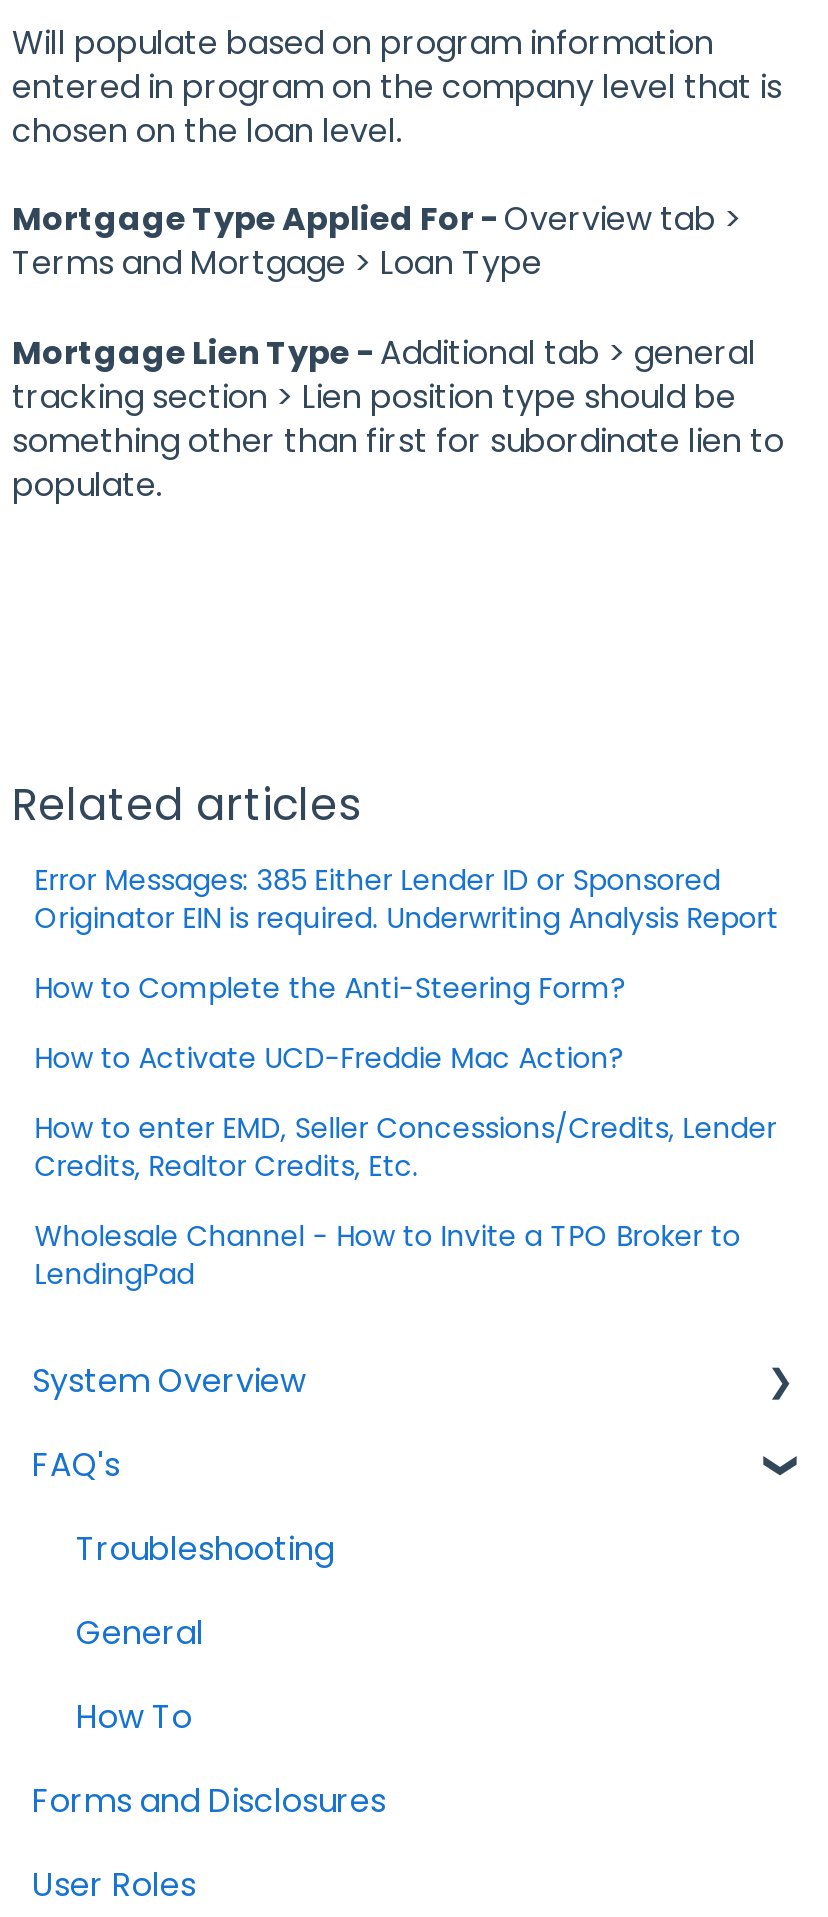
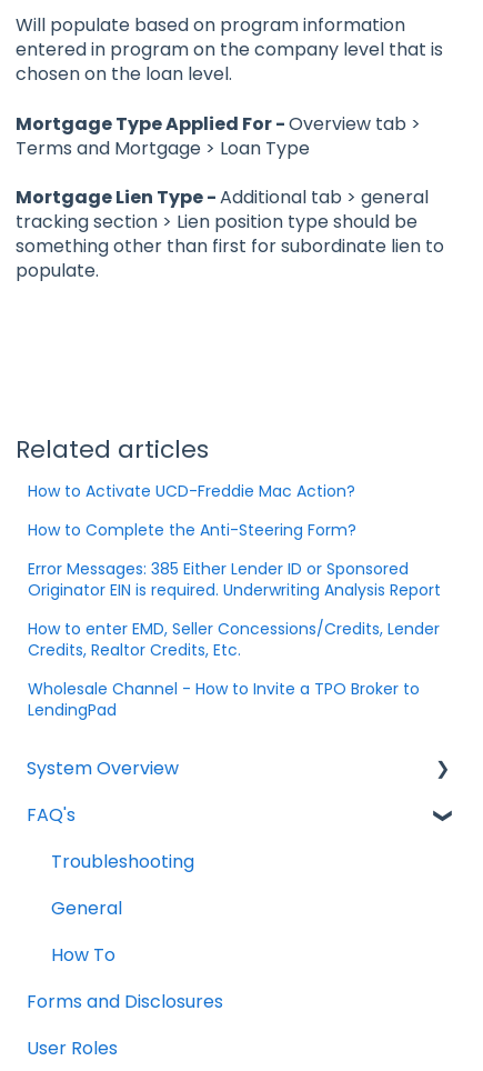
moved [34,861,778,939] -> [28,558,441,601]: Error Messages: 385 Either Lender ID or Sponsored | Originator EIN is required. Underwriting Analysis Report
moved [34,969,626,1079] -> [28,480,357,541]: How to Activate UCD-Freddie Mac Action? | How to Complete the Anti-Steering Form?

